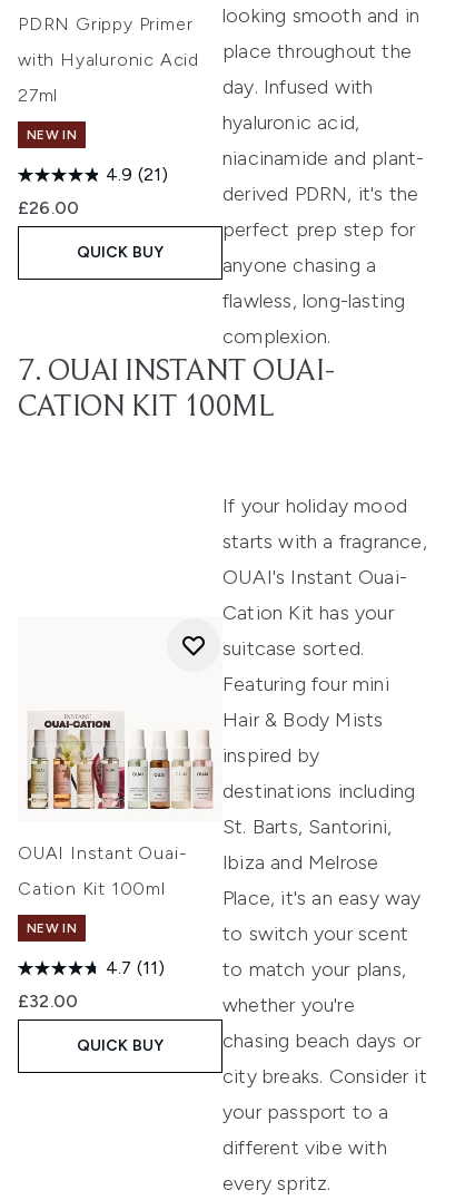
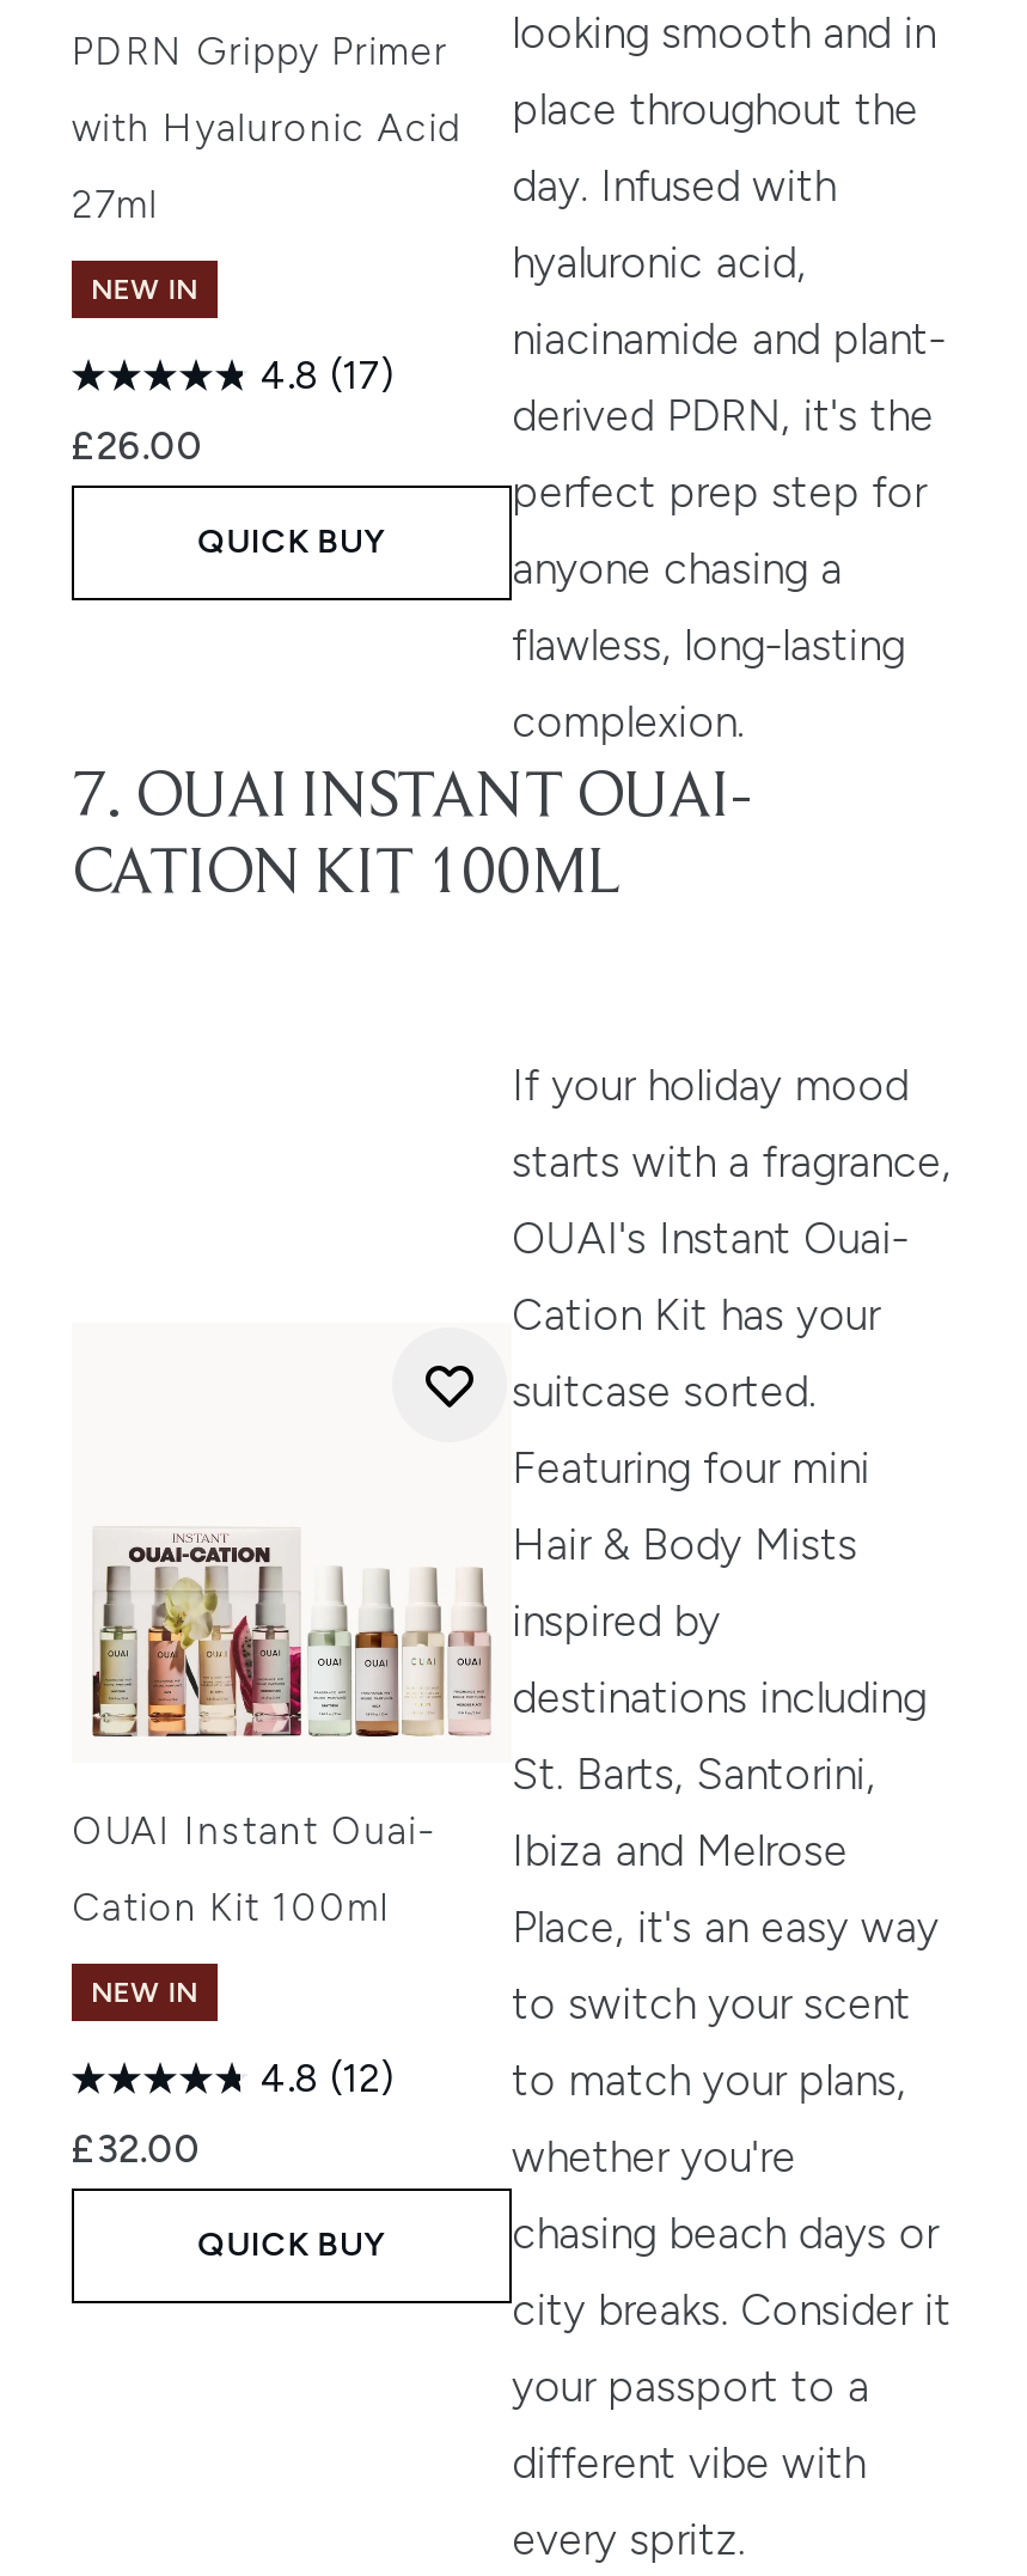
[106,165,168,186] 4.9 (21) -> [261,353,395,399] 4.8 (17)
[106,958,165,979] 4.7 (11) -> [261,2056,395,2102] 4.8 (12)

